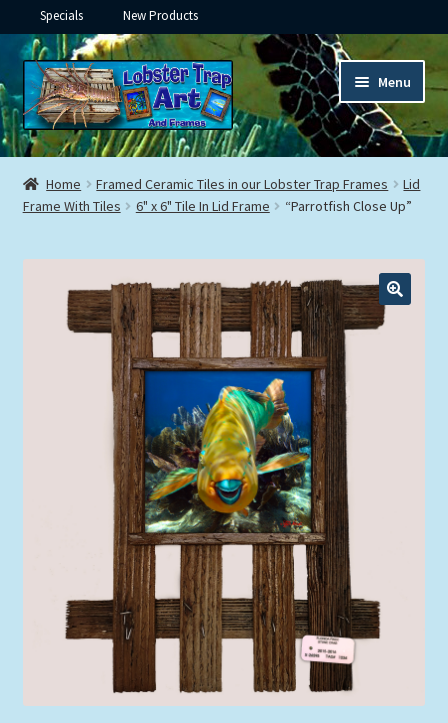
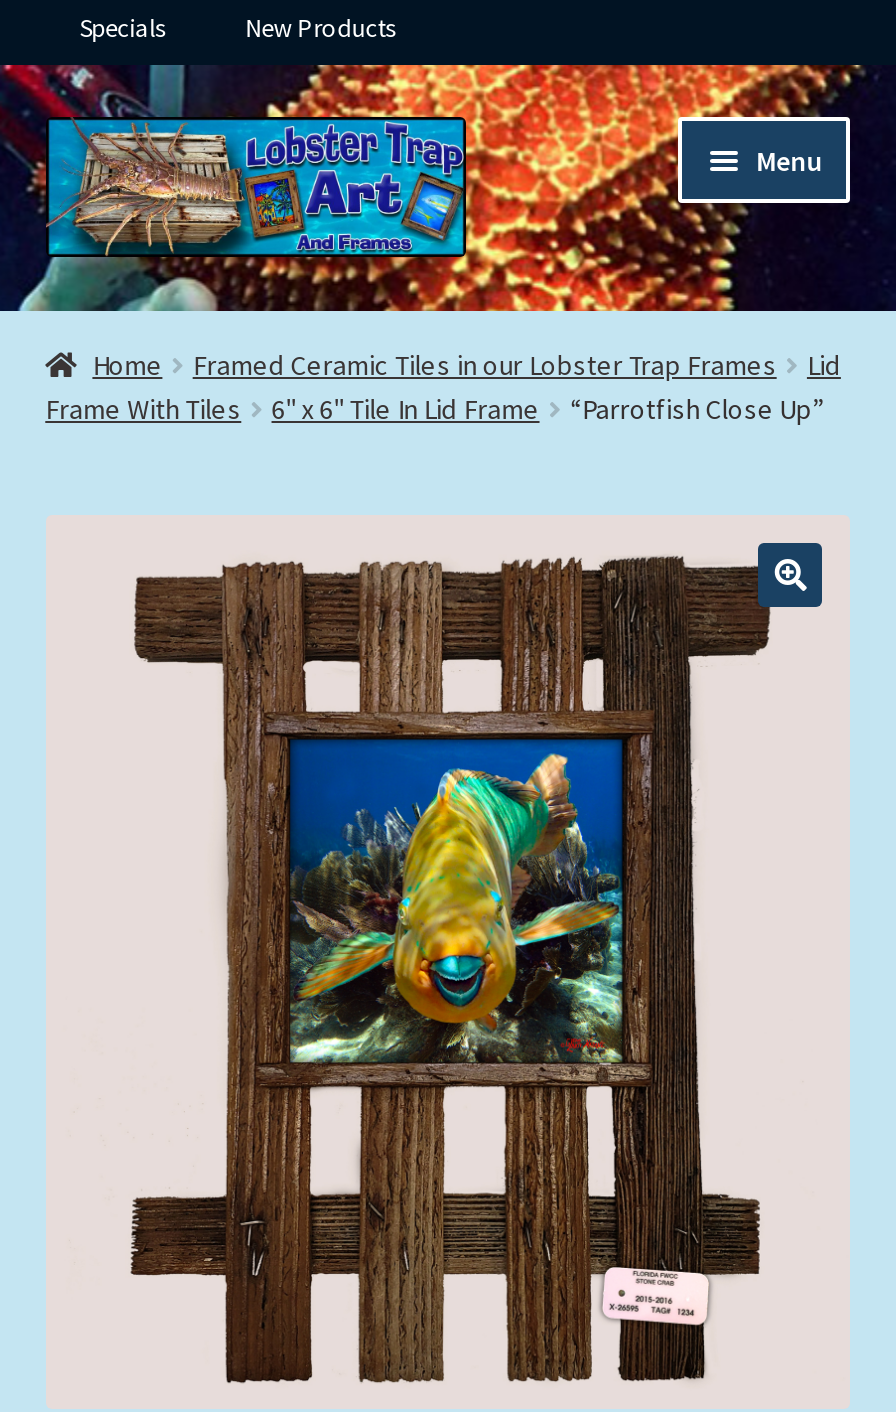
[3,33,445,158] [image] -> [6,63,890,313] [image]

